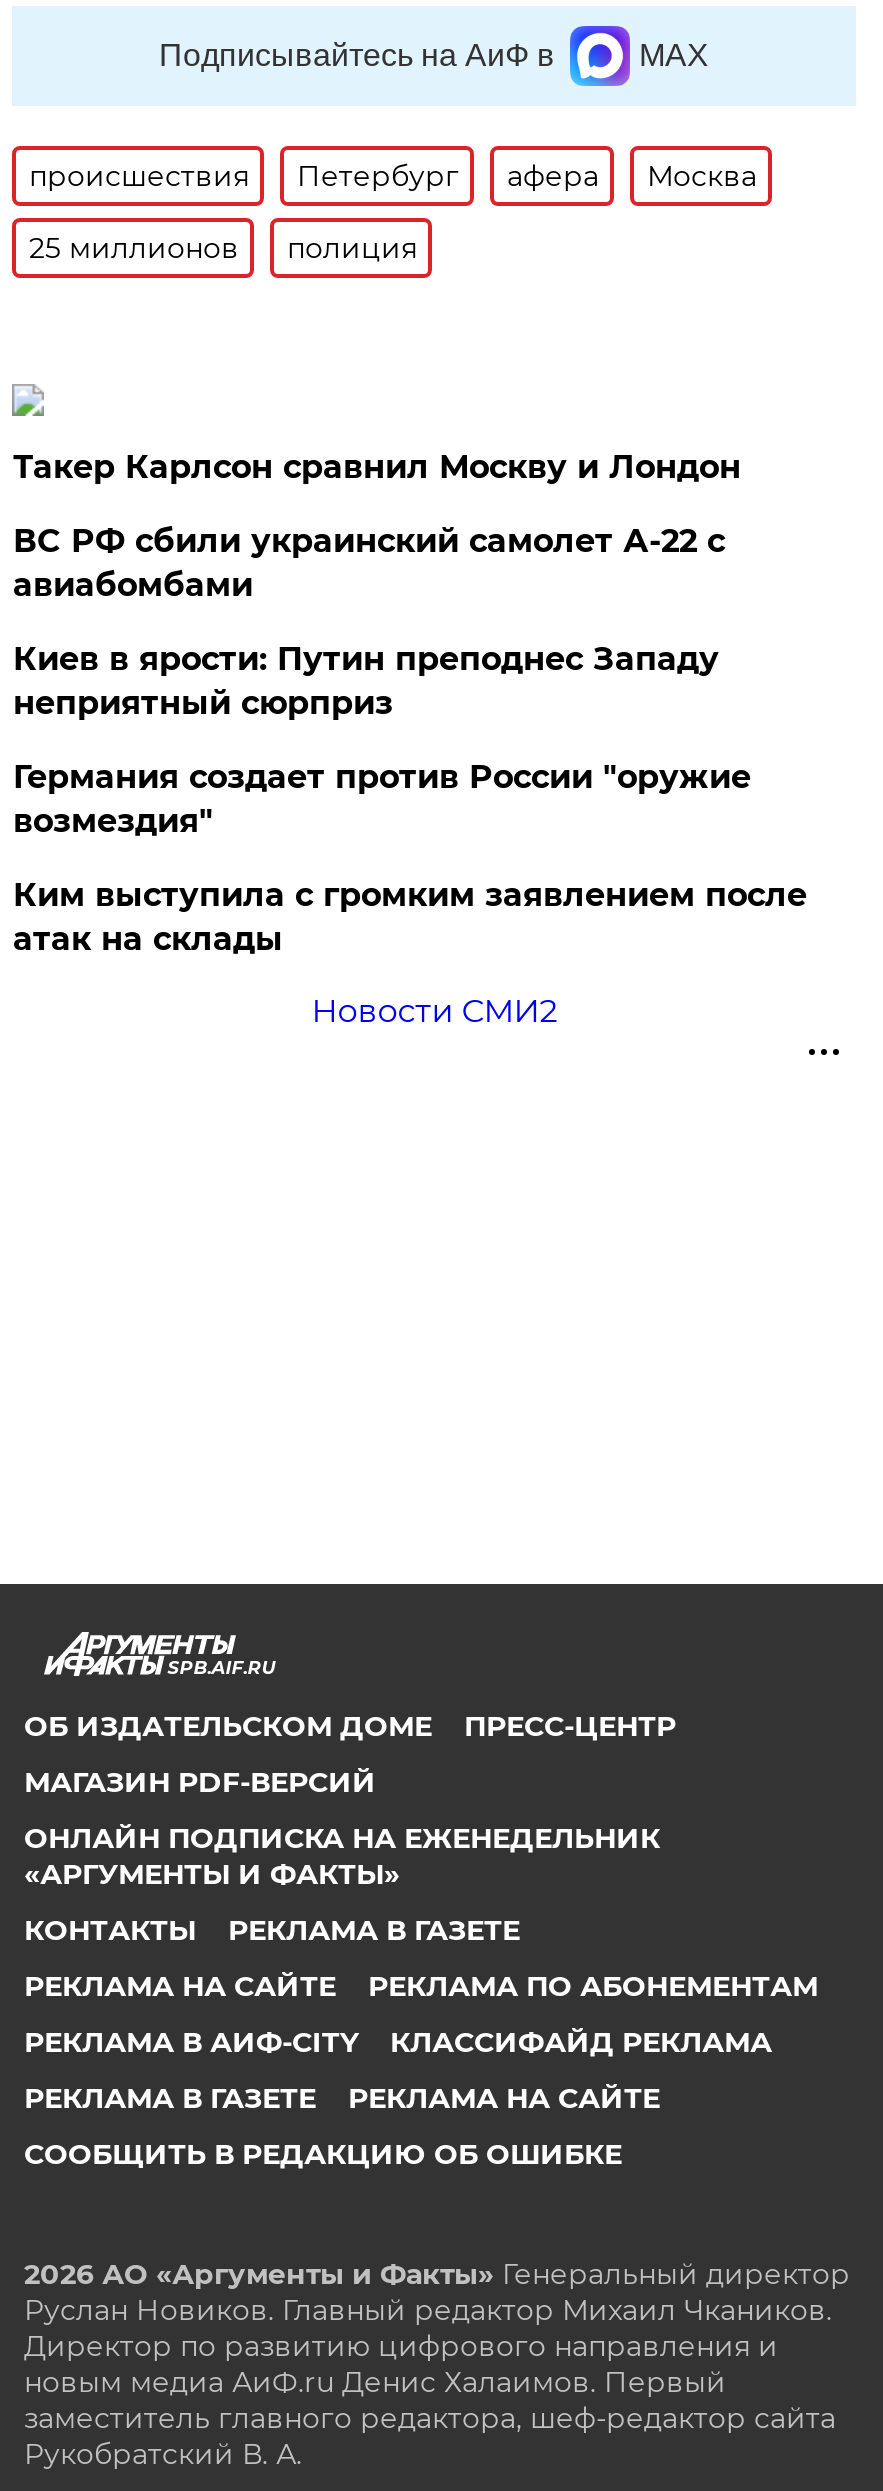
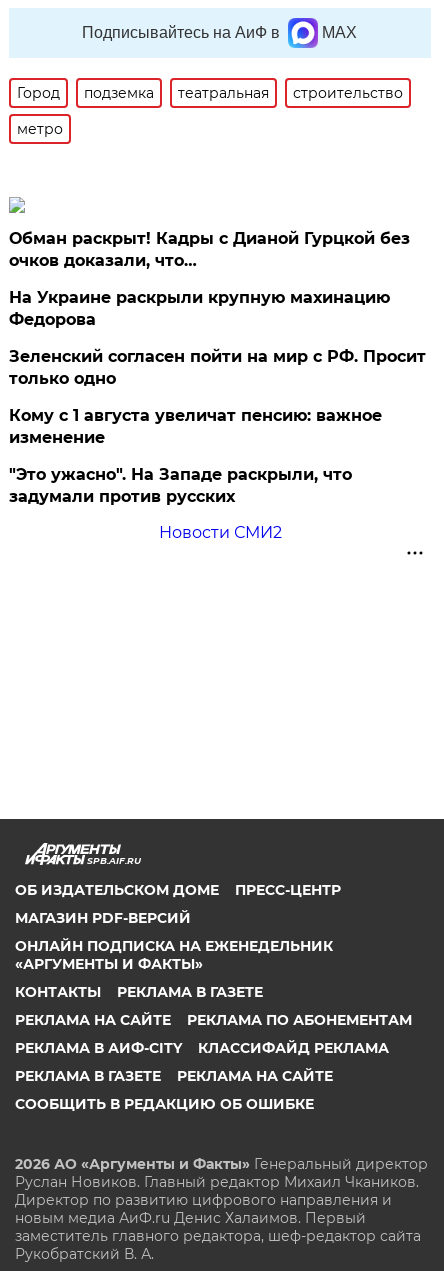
[29,158,757,194] происшествия | Петербург | афера | Москва -> [17,84,403,102] Город | подземка | театральная | строительство
[29,230,417,266] 25 миллионов | полиция -> [17,120,63,138] метро
[13,448,741,486] Такер Карлсон сравнил Москву и Лондон -> [9,229,410,270] Обман раскрыт! Кадры с Дианой Гурцкой без | очков доказали, что…
[13,522,725,604] ВС РФ сбили украинский самолет А-22 с | авиабомбами -> [9,288,390,329] На Украине раскрыли крупную махинацию | Федорова
[13,640,719,722] Киев в ярости: Путин преподнес Западу | неприятный сюрприз -> [9,347,426,388] Зеленский согласен пойти на мир с РФ. Просит | только одно
[13,758,751,840] Германия создает против России "оружие | возмездия" -> [9,406,382,447] Кому с 1 августа увеличат пенсию: важное | изменение
[13,876,807,958] Ким выступила с громким заявлением после | атак на склады -> [9,465,352,506] "Это ужасно". На Западе раскрыли, что | задумали против русских

